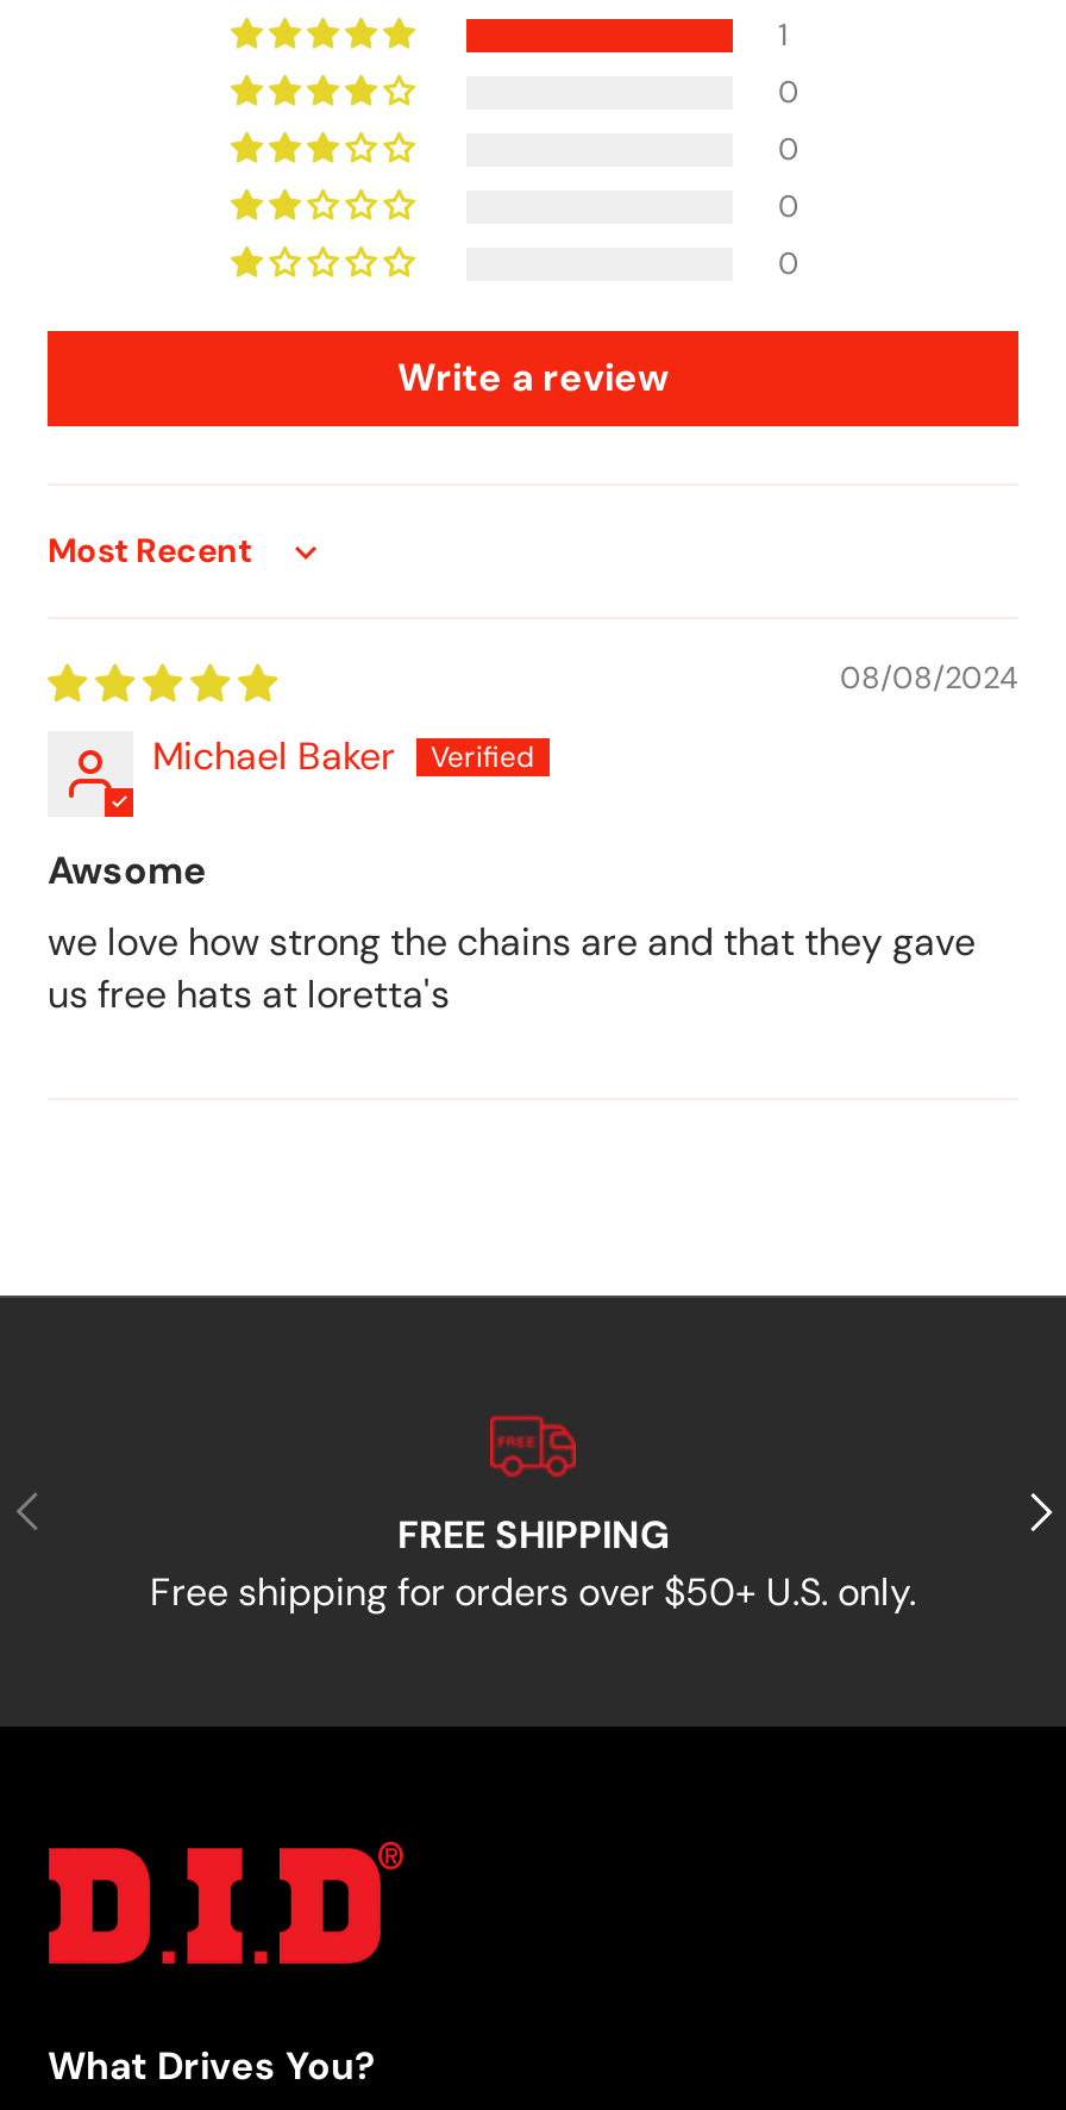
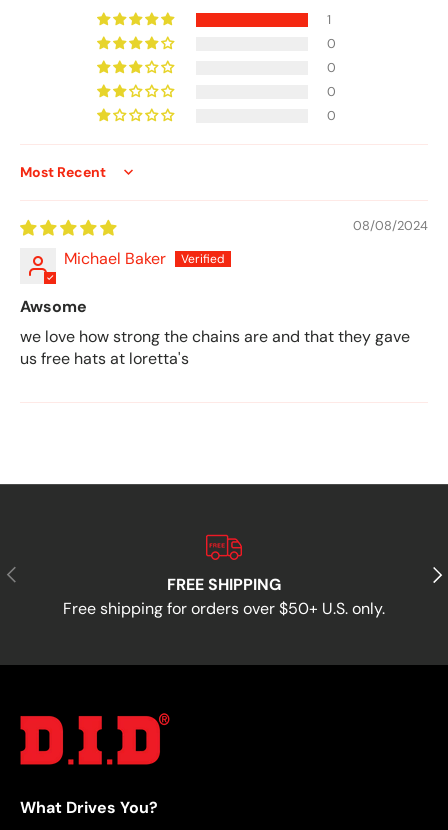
[397,353,669,403] Write a review -> none

